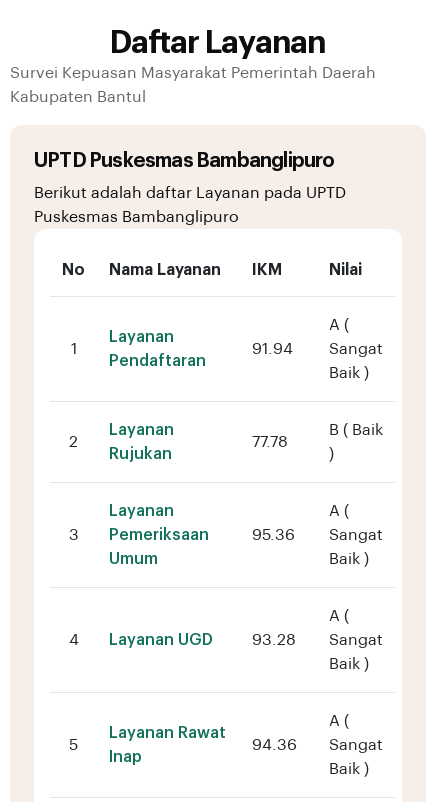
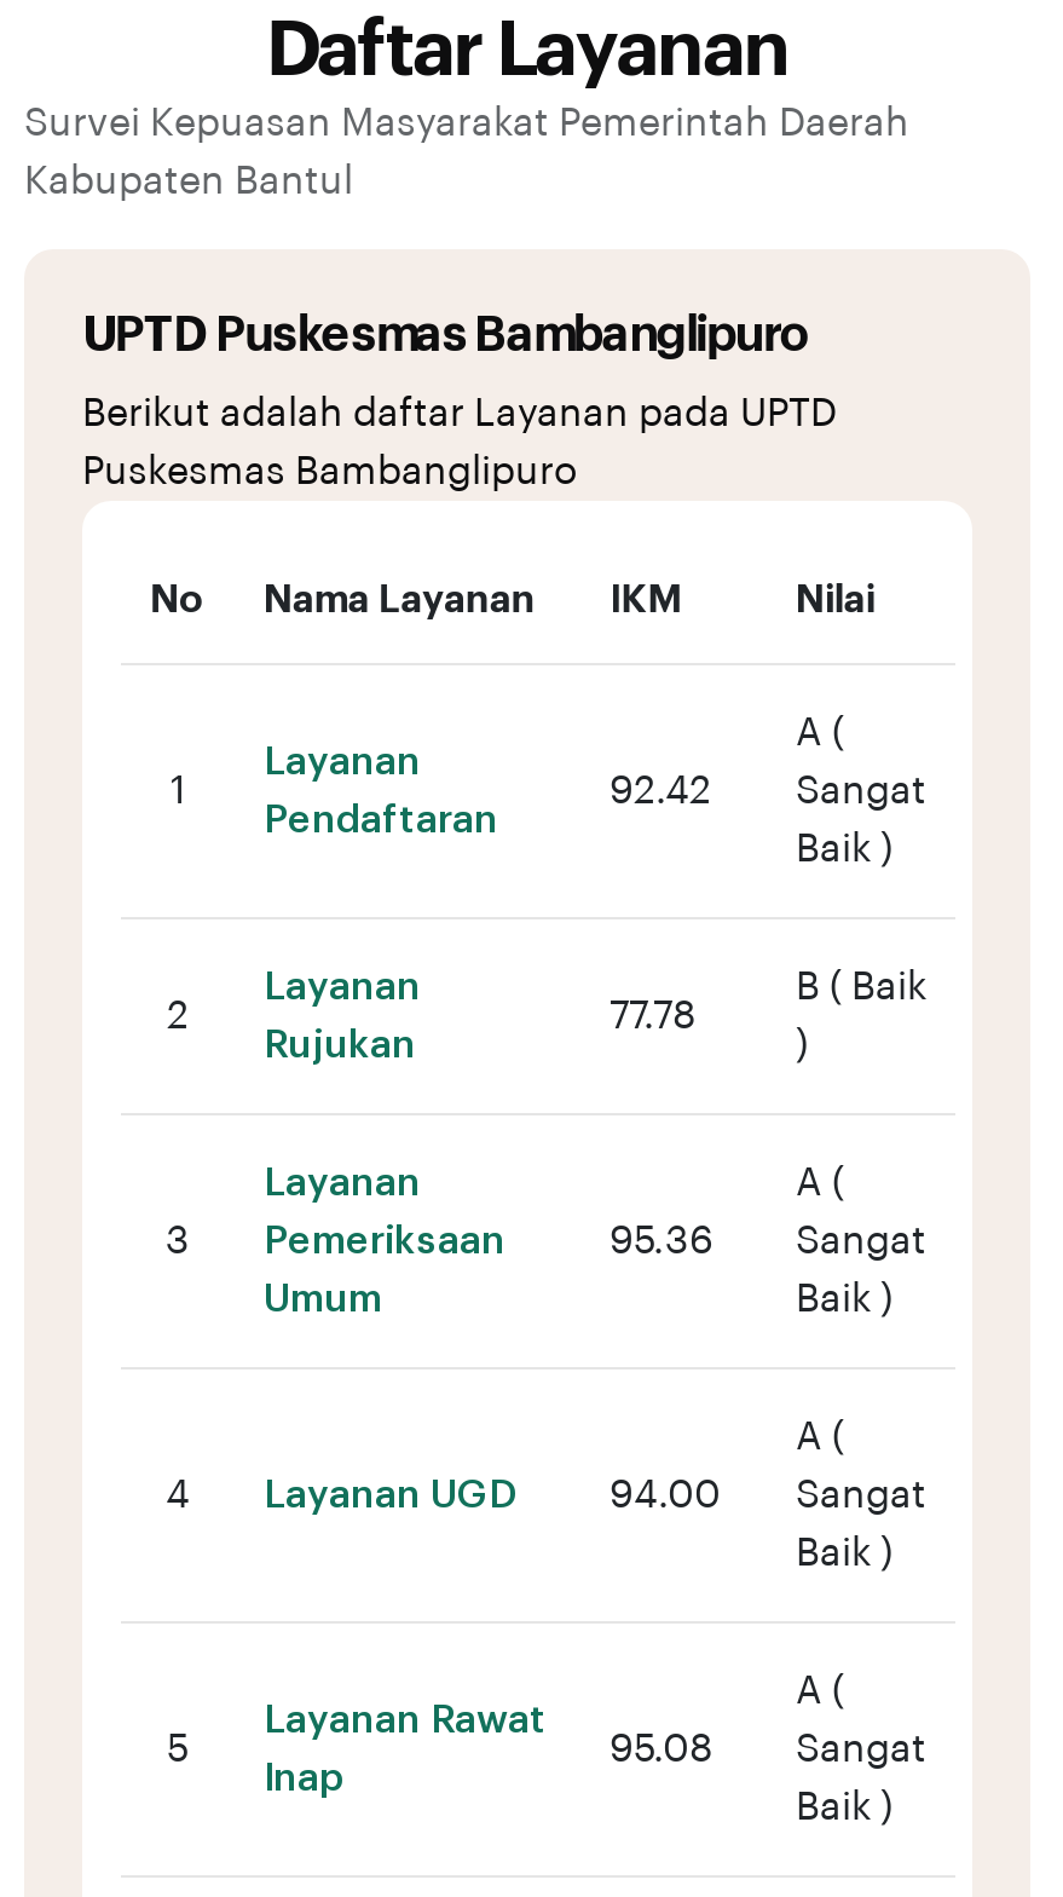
[252,341,293,357] 91.94 -> [610,772,711,811] 92.42
[252,632,296,648] 93.28 -> [610,1476,721,1515] 94.00
[252,737,297,753] 94.36 -> [610,1730,714,1769] 95.08

